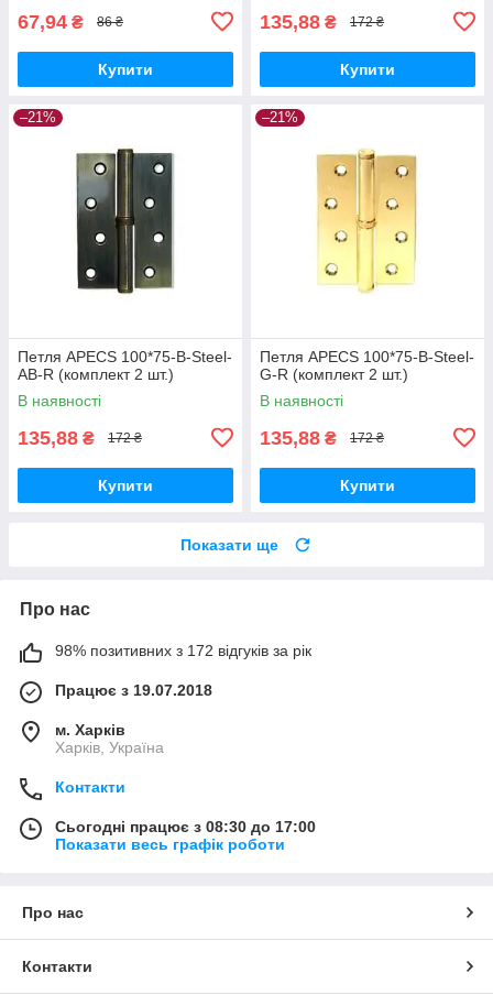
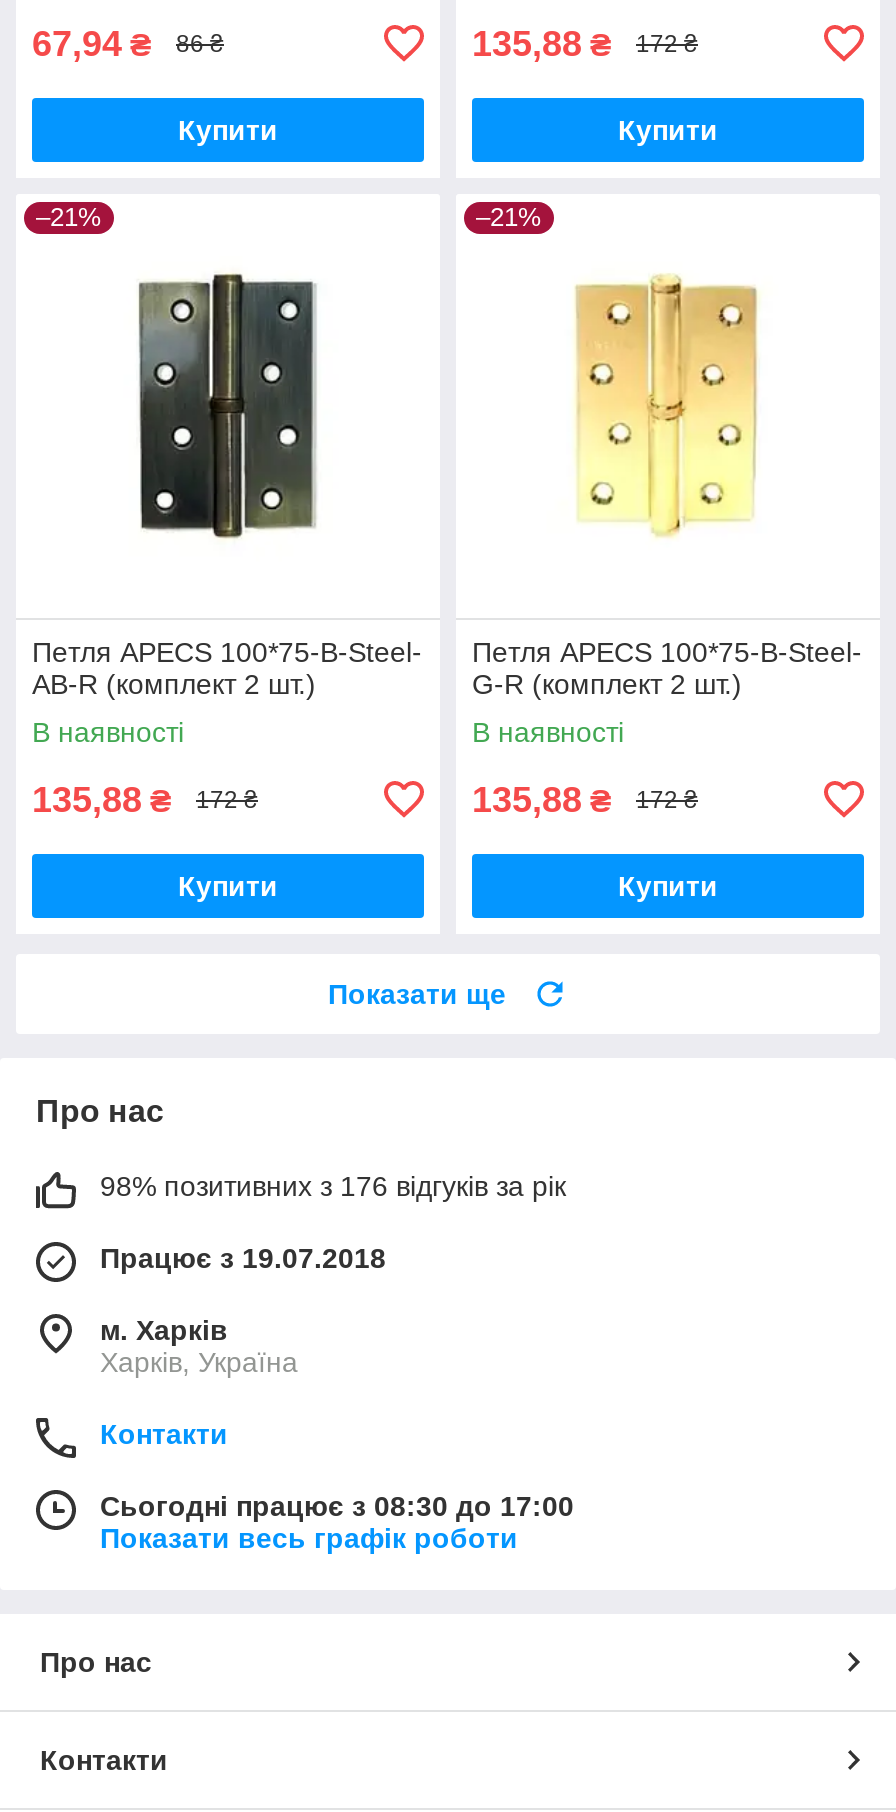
[55,641,311,659] 98% позитивних з 172 відгуків за рік -> [100,1170,566,1202] 98% позитивних з 176 відгуків за рік

